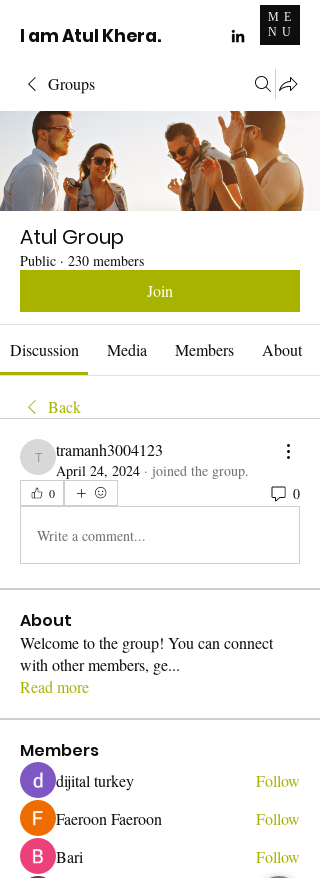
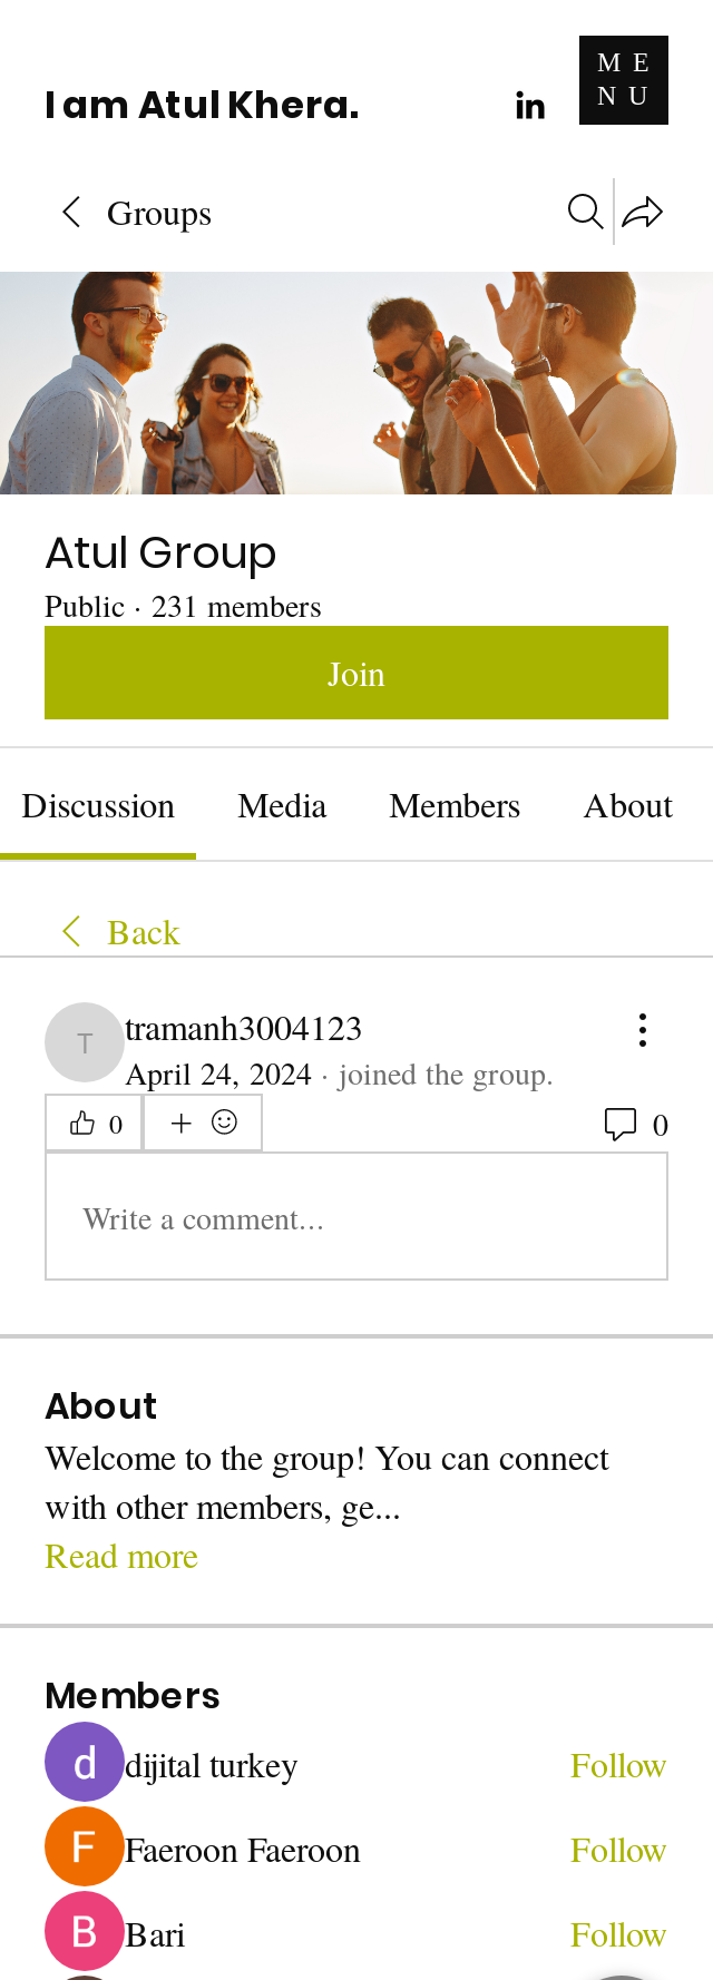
[20,251,144,270] Public · 230 members -> [45,584,321,626] Public · 231 members

